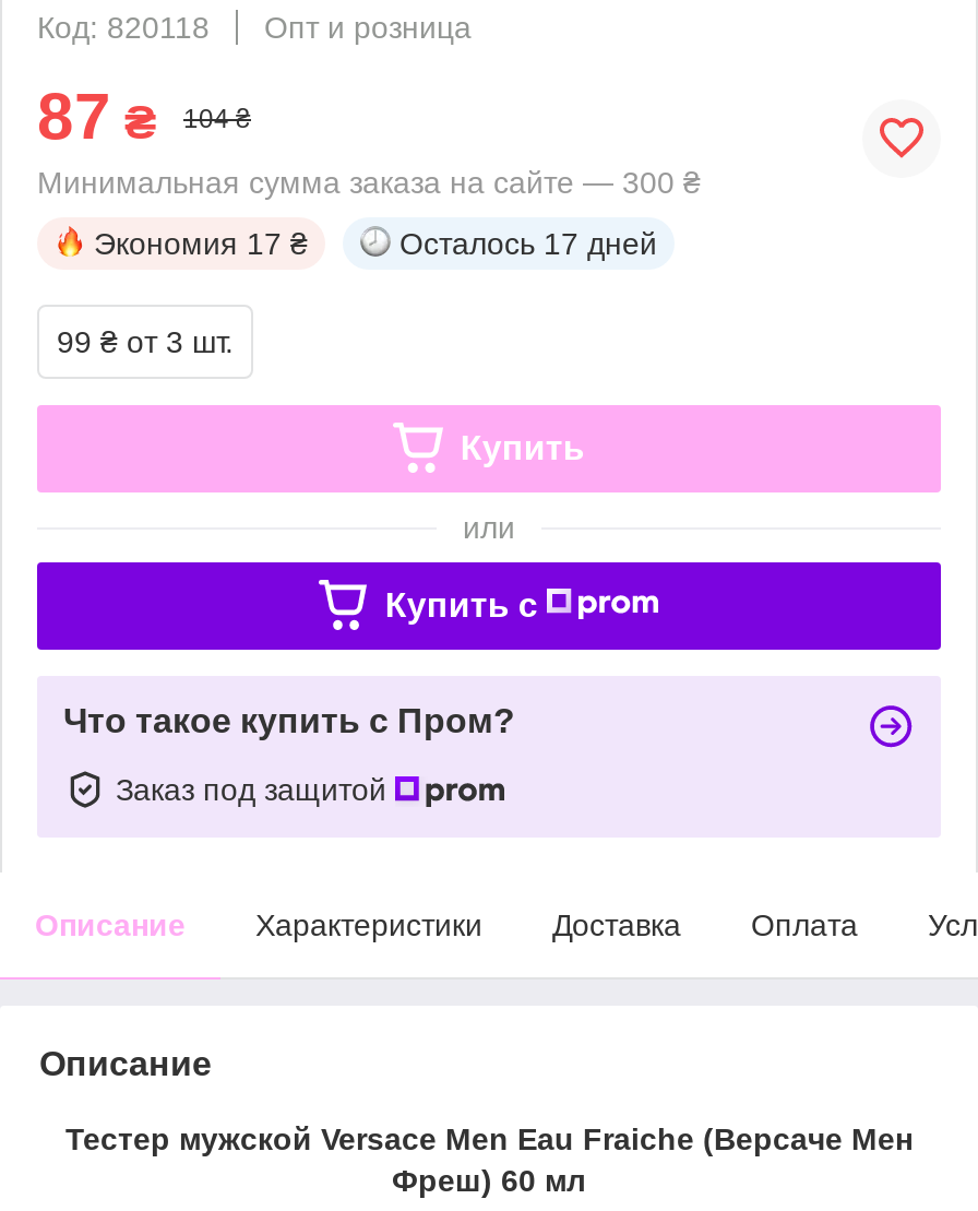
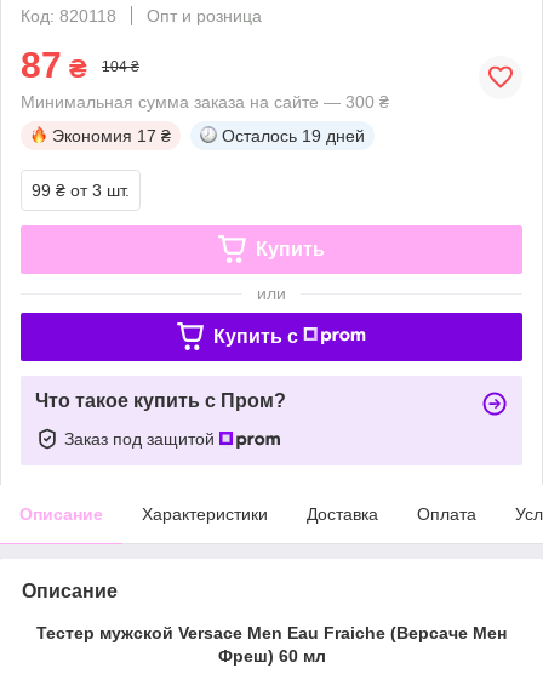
[399,226,657,261] Осталось 17 дней -> [222,126,365,145] Осталось 19 дней

